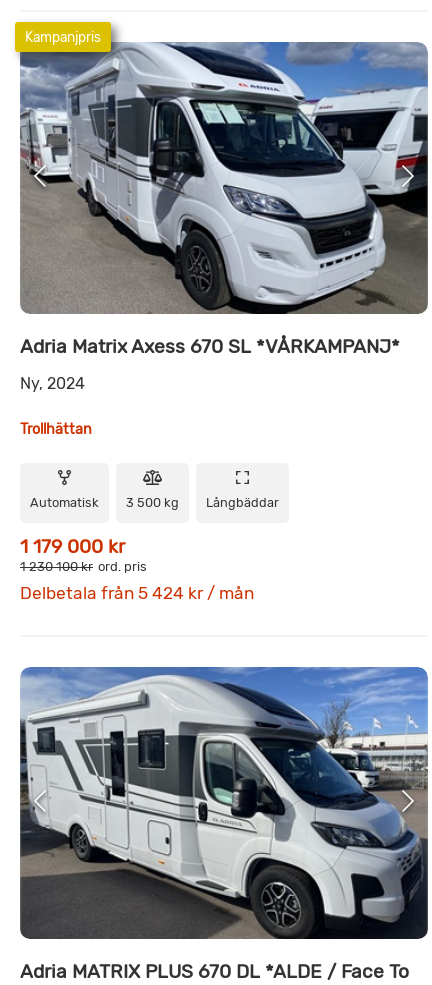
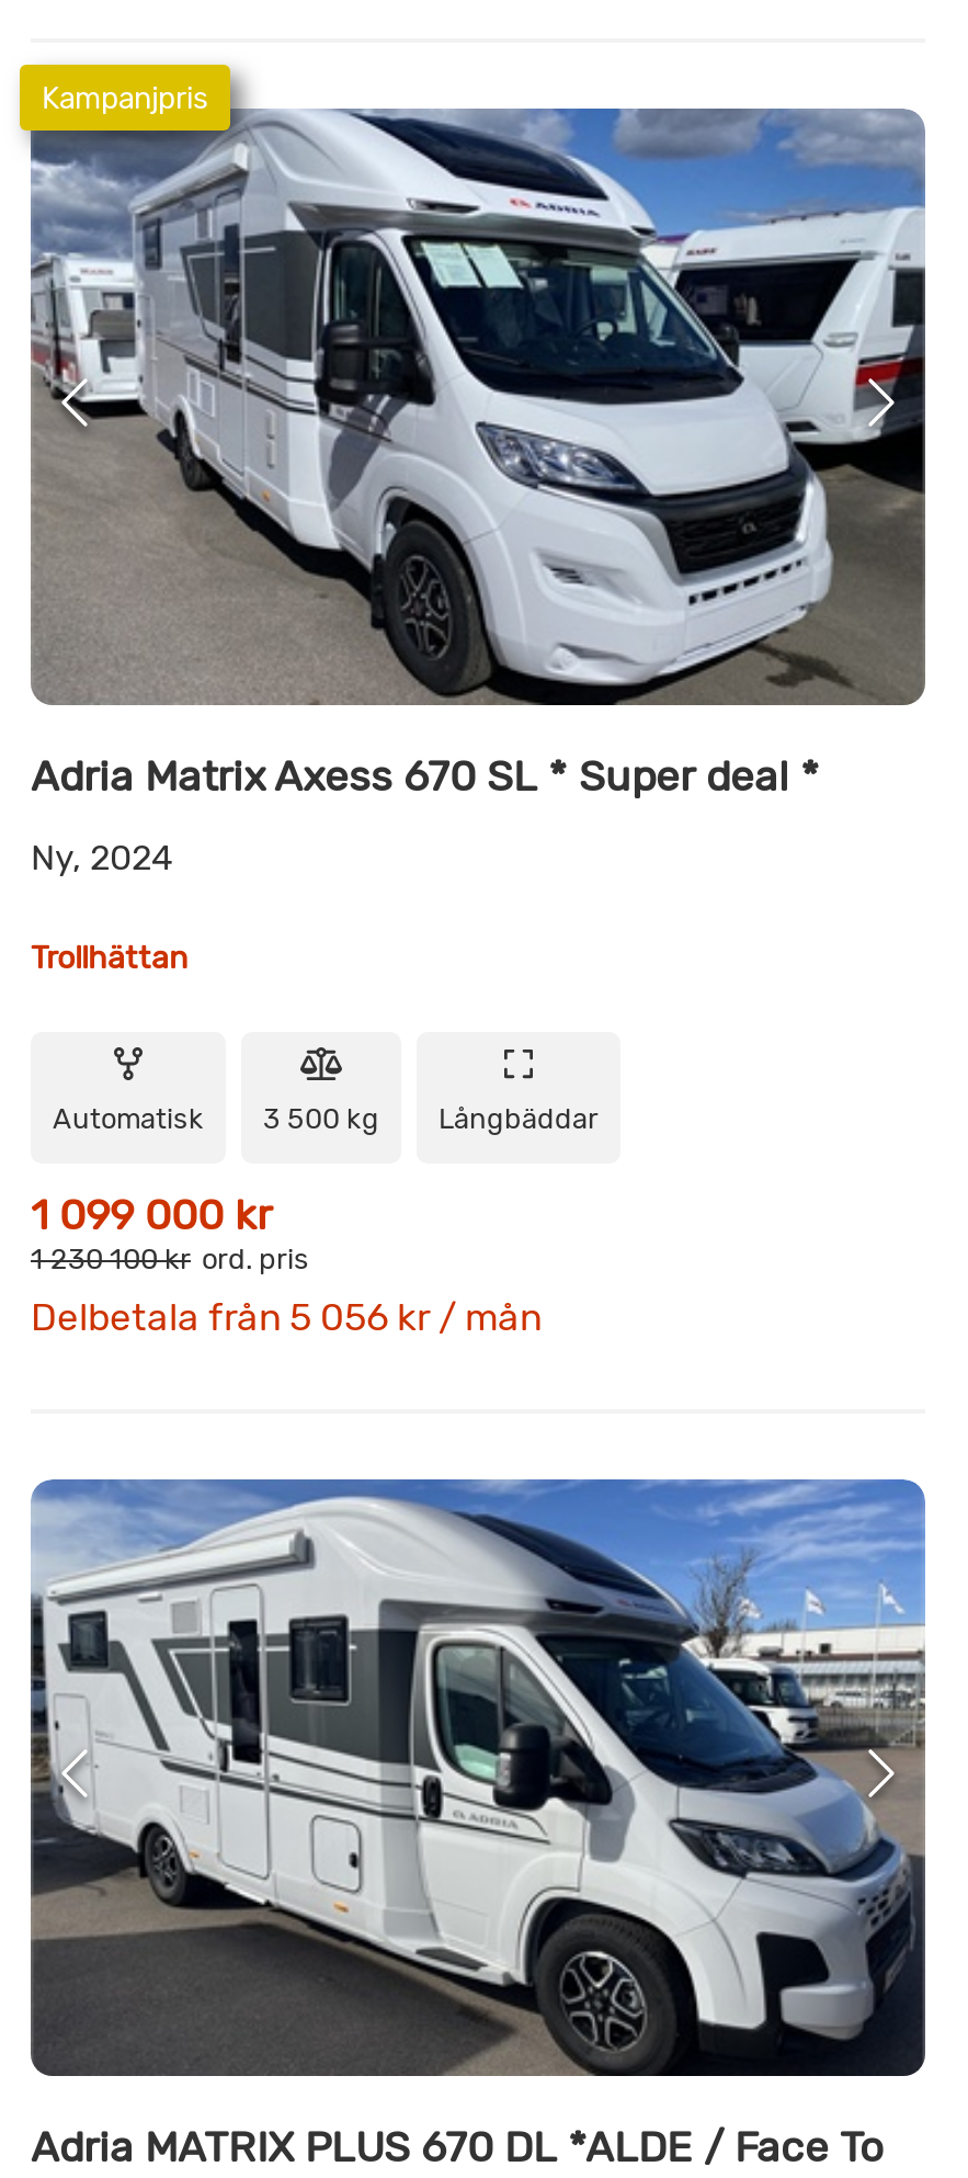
[20,334,400,357] Adria Matrix Axess 670 SL *VÅRKAMPANJ* -> [31,751,820,802] Adria Matrix Axess 670 SL * Super deal *
[20,534,125,557] 1 179 000 kr -> [31,1190,272,1240] 1 099 000 kr
[20,582,254,602] Delbetala från 5 424 kr / mån -> [31,1295,542,1339] Delbetala från 5 056 kr / mån

